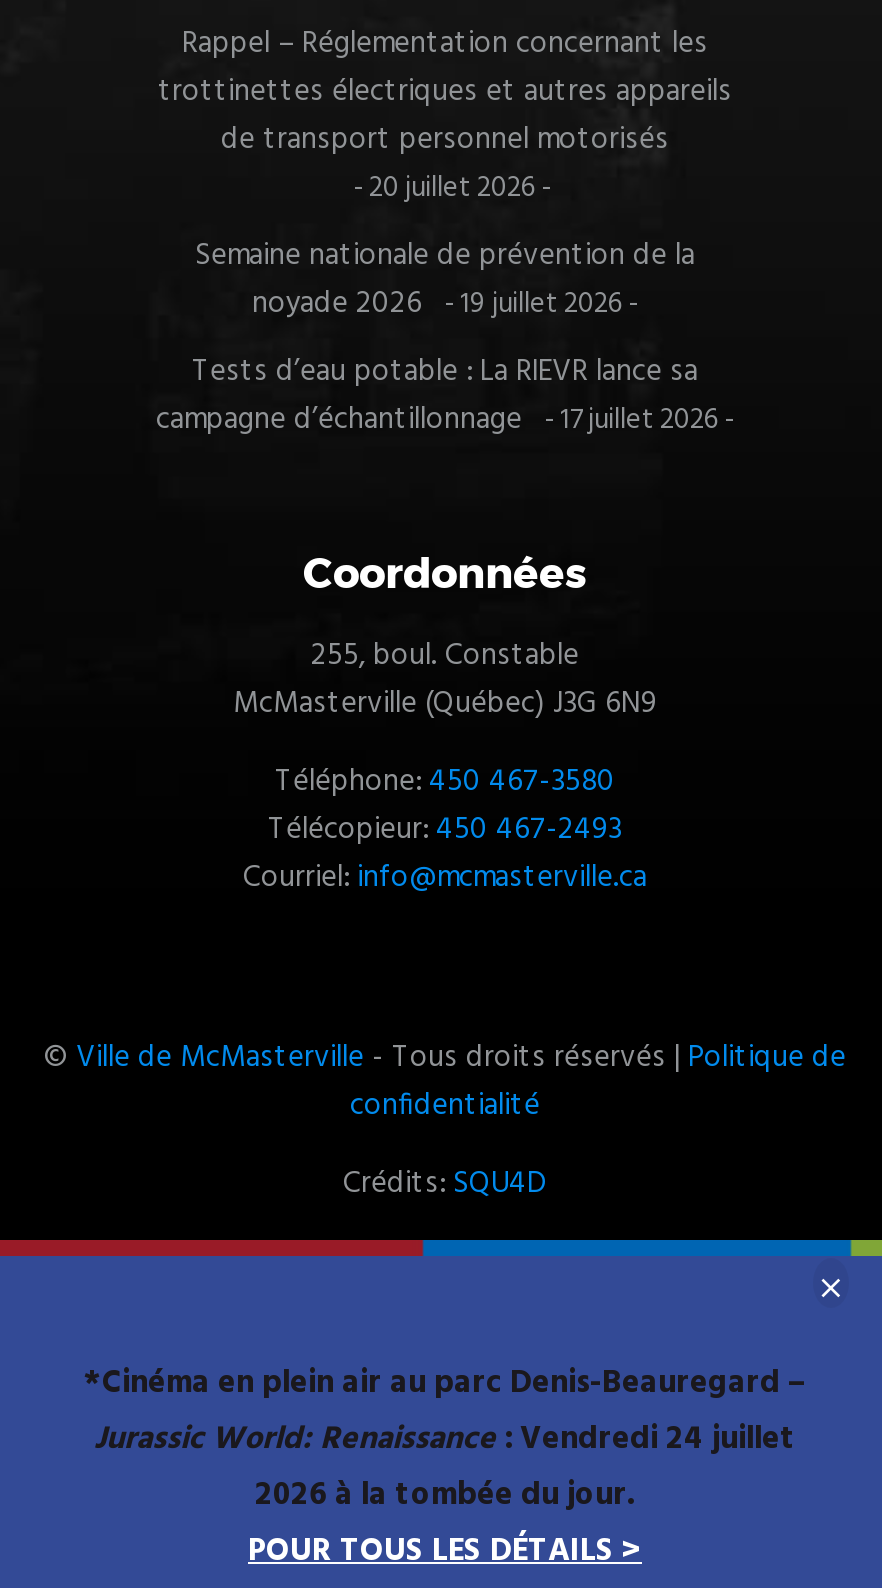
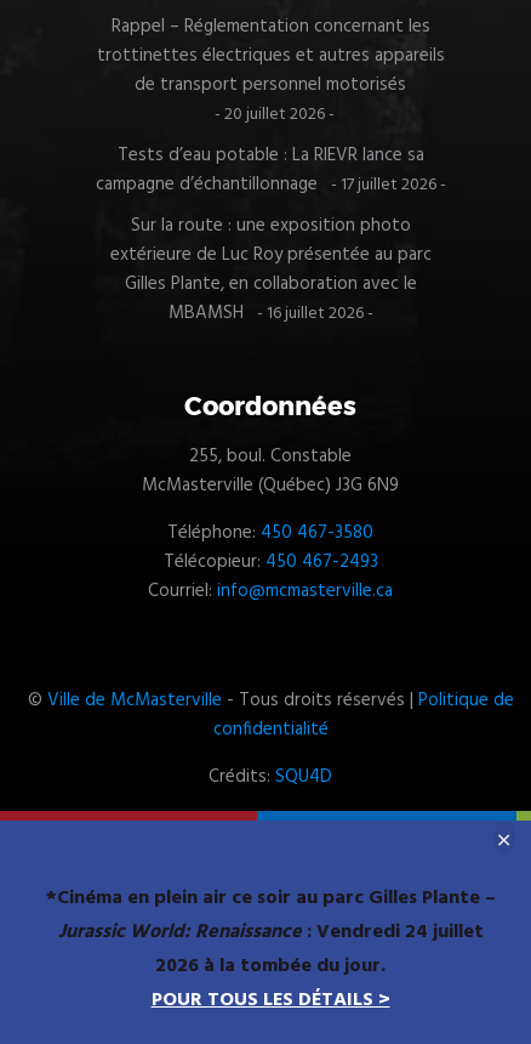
[195,233,695,329] Semaine nationale de prévention de la | noyade 2026 | 19 juillet 2026 -> none
moved [156,349,718,445] -> [95,141,436,200]: Tests d’eau potable : La RIEVR lance sa | campagne d’échantillonnage | 17 juillet 2026
none -> [110,212,431,328] Sur la route : une exposition photo | extérieure de Luc Roy présentée au parc | Gilles Plante, en collaboration avec le | MBAMSH | 16 juillet 2026
[84,1358,806,1410] *Cinéma en plein air au parc Denis-Beauregard – -> [45,883,495,914] *Cinéma en plein air ce soir au parc Gilles Plante –

